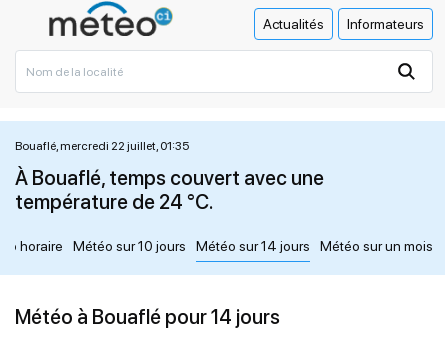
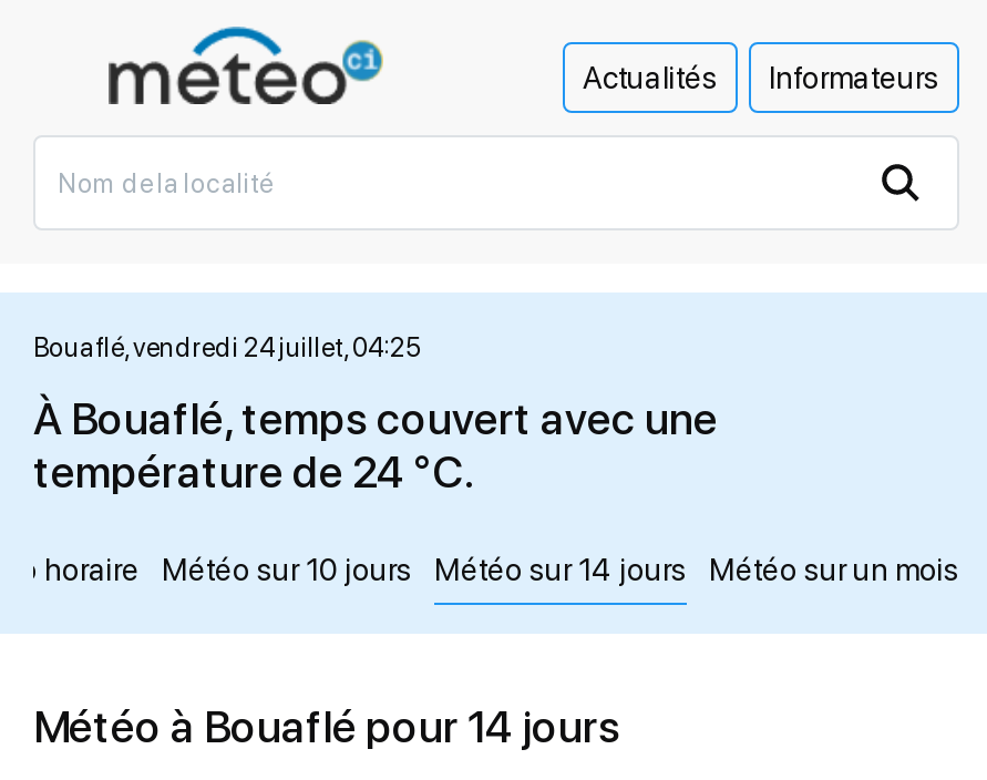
[15,139,189,153] Bouaflé, mercredi 22 juillet, 01:35 -> [33,332,421,363] Bouaflé, vendredi 24 juillet, 04:25

